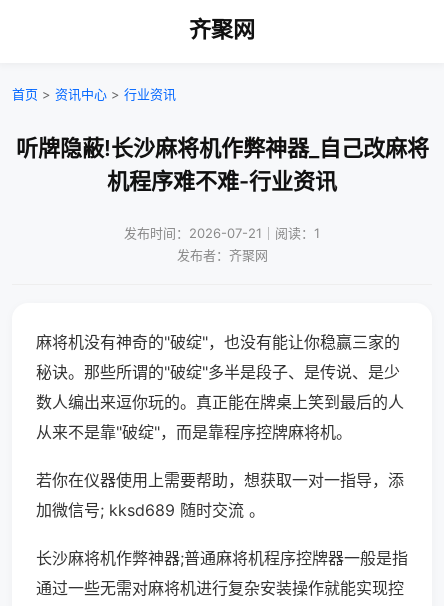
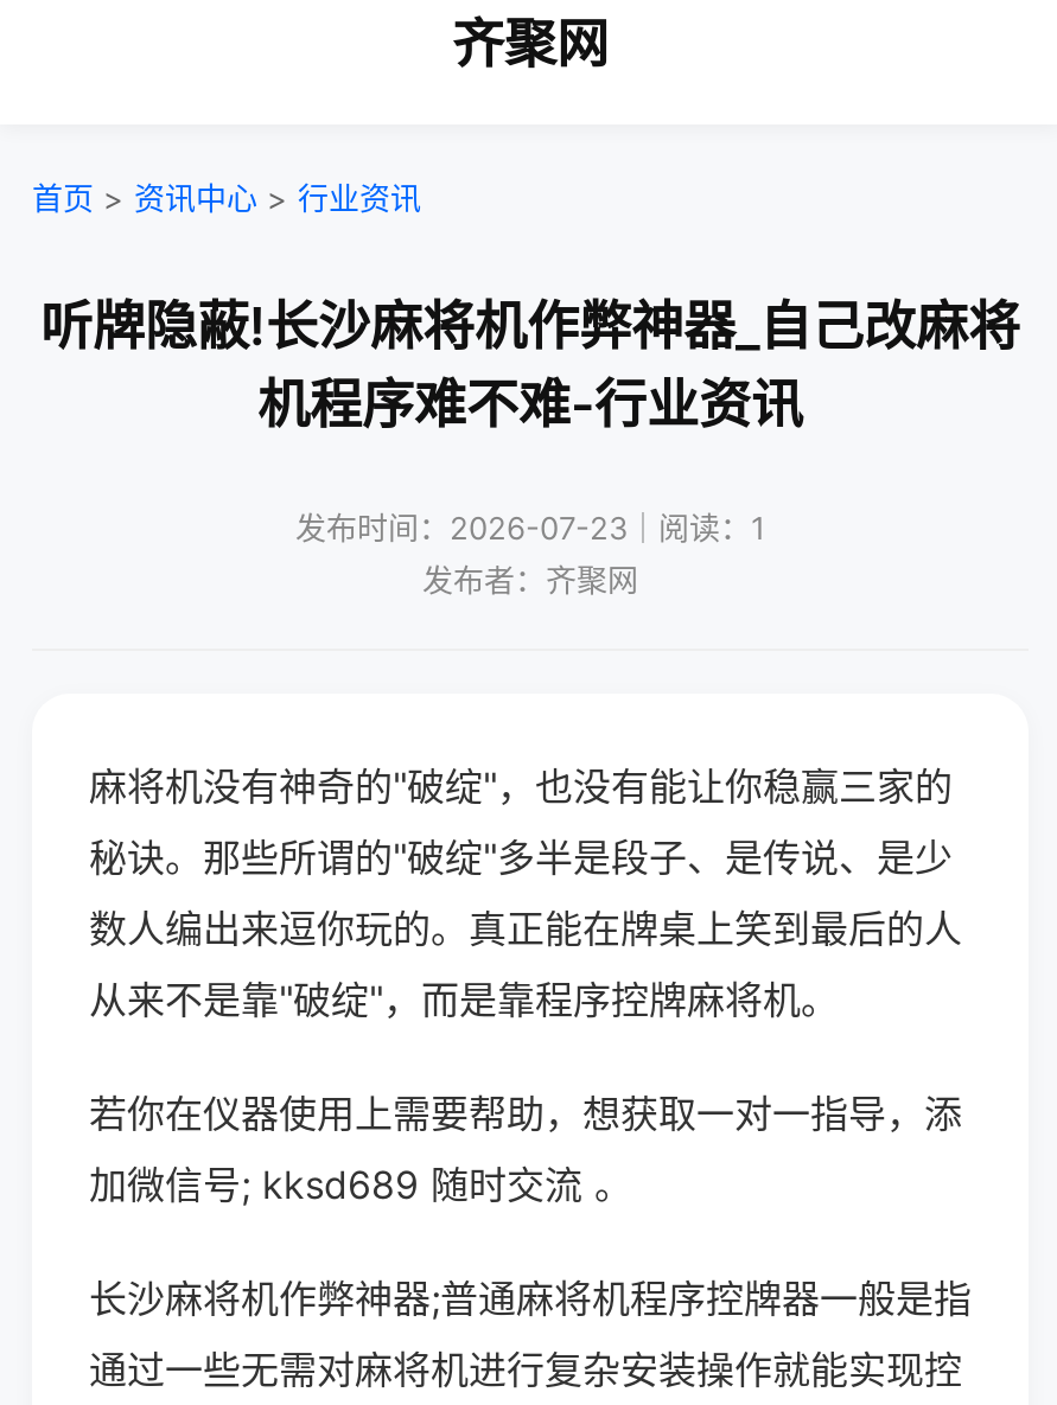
[124,225,320,241] 发布时间：2026-07-21｜阅读：1 -> [295,509,765,547] 发布时间：2026-07-23｜阅读：1

